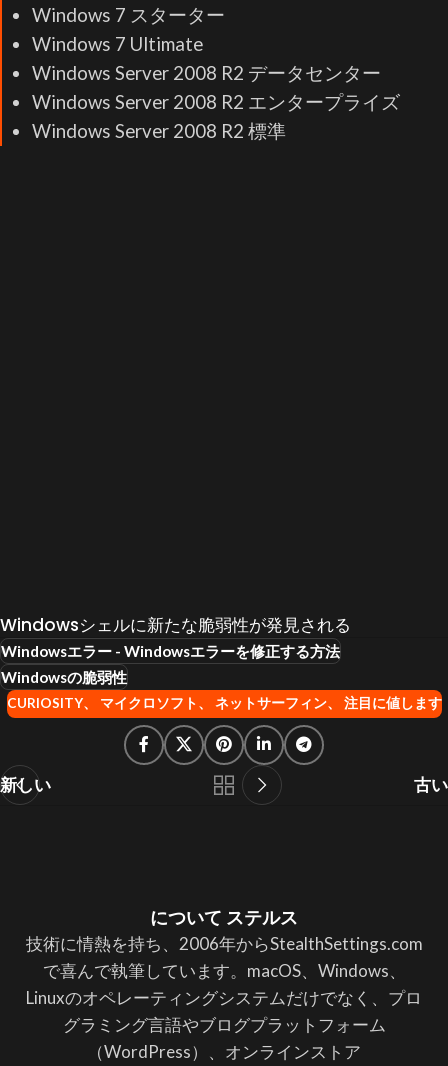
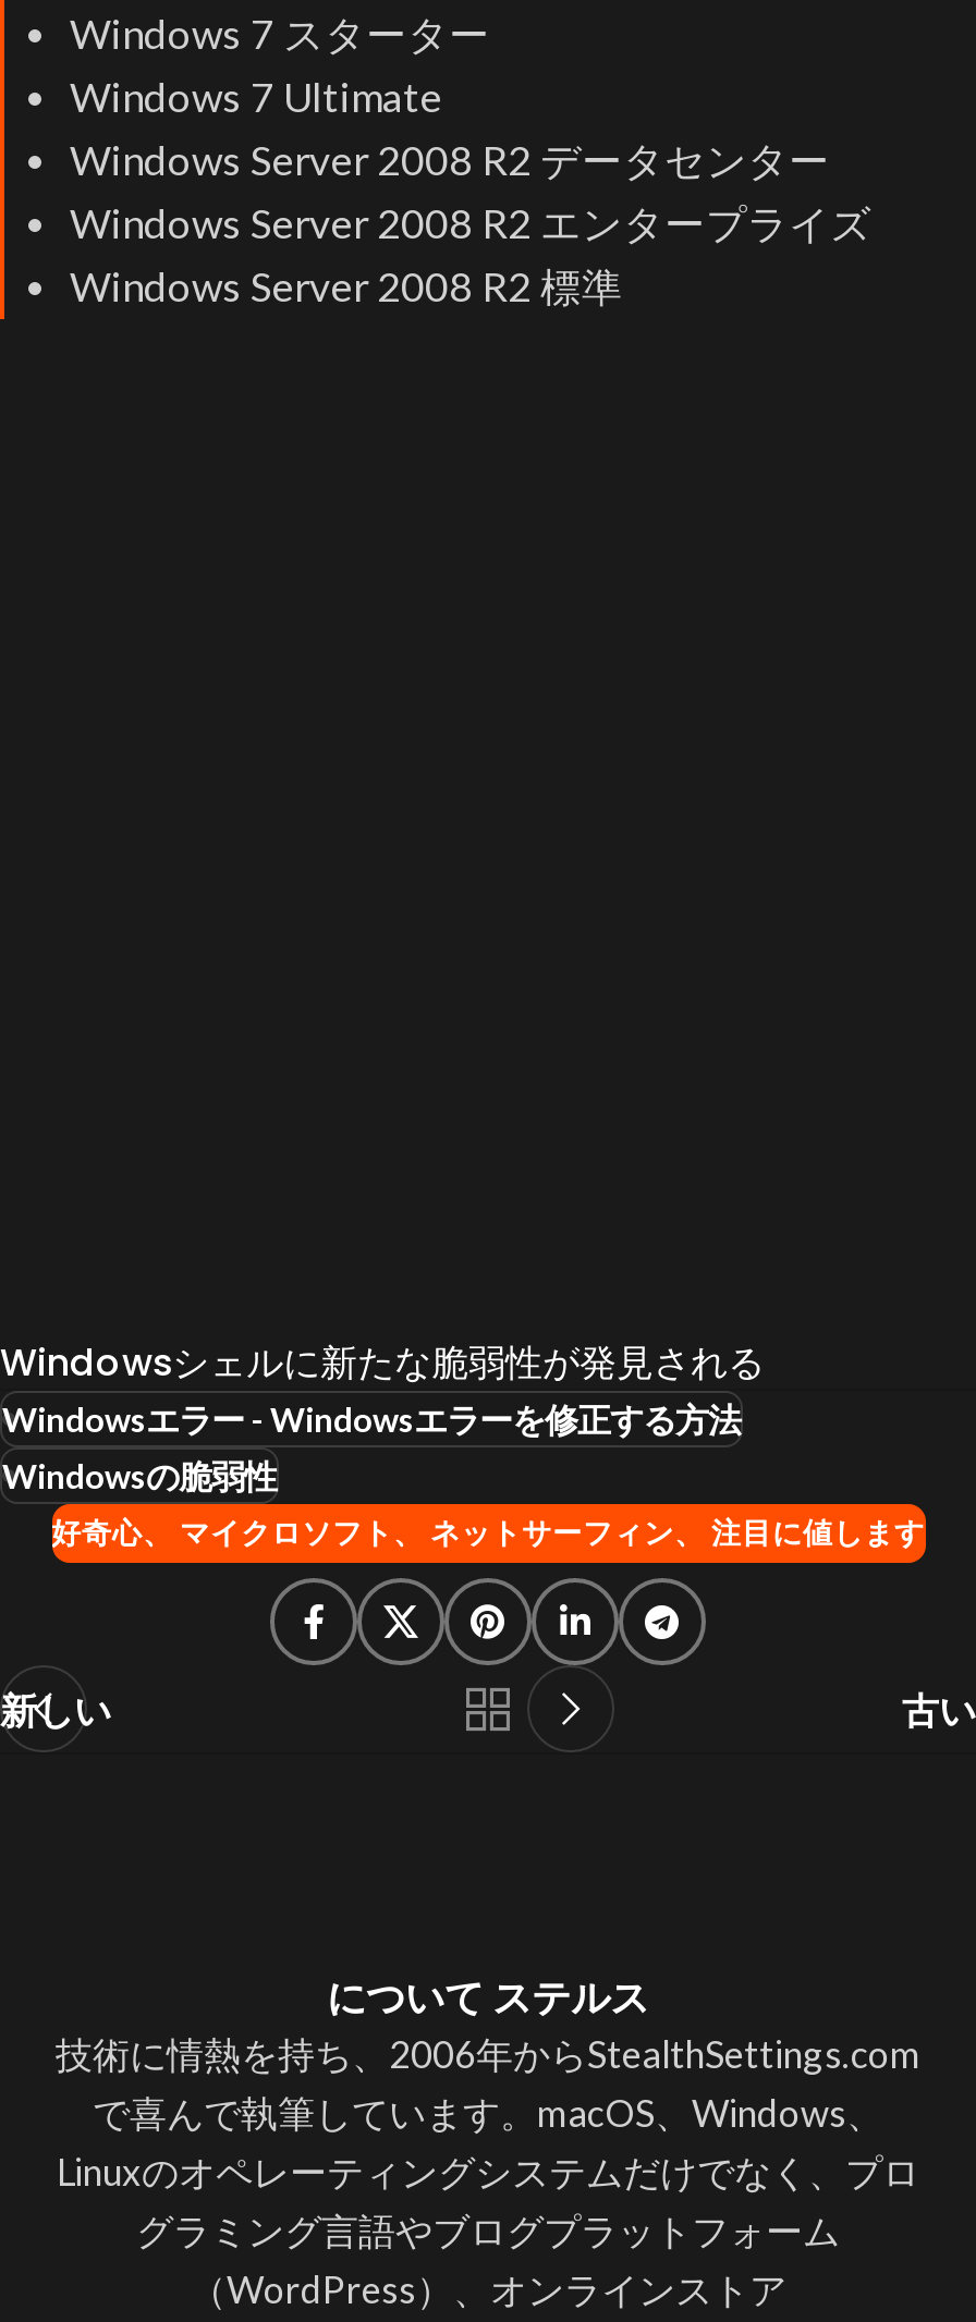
[6,695,441,711] CURIOSITY、マイクロソフト、ネットサーフィン、注目に値します -> [51,1515,925,1550] 好奇心、マイクロソフト、ネットサーフィン、注目に値します

